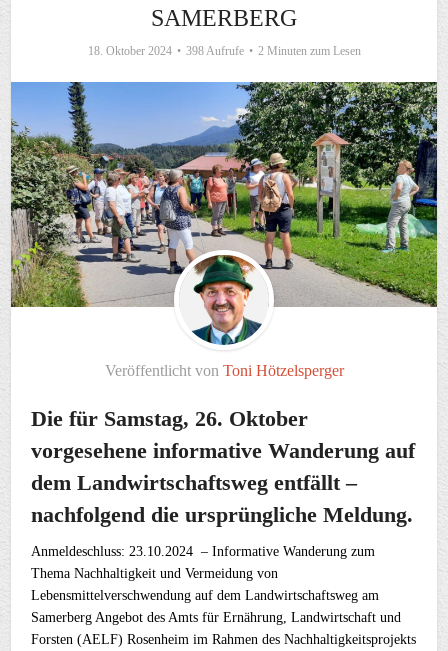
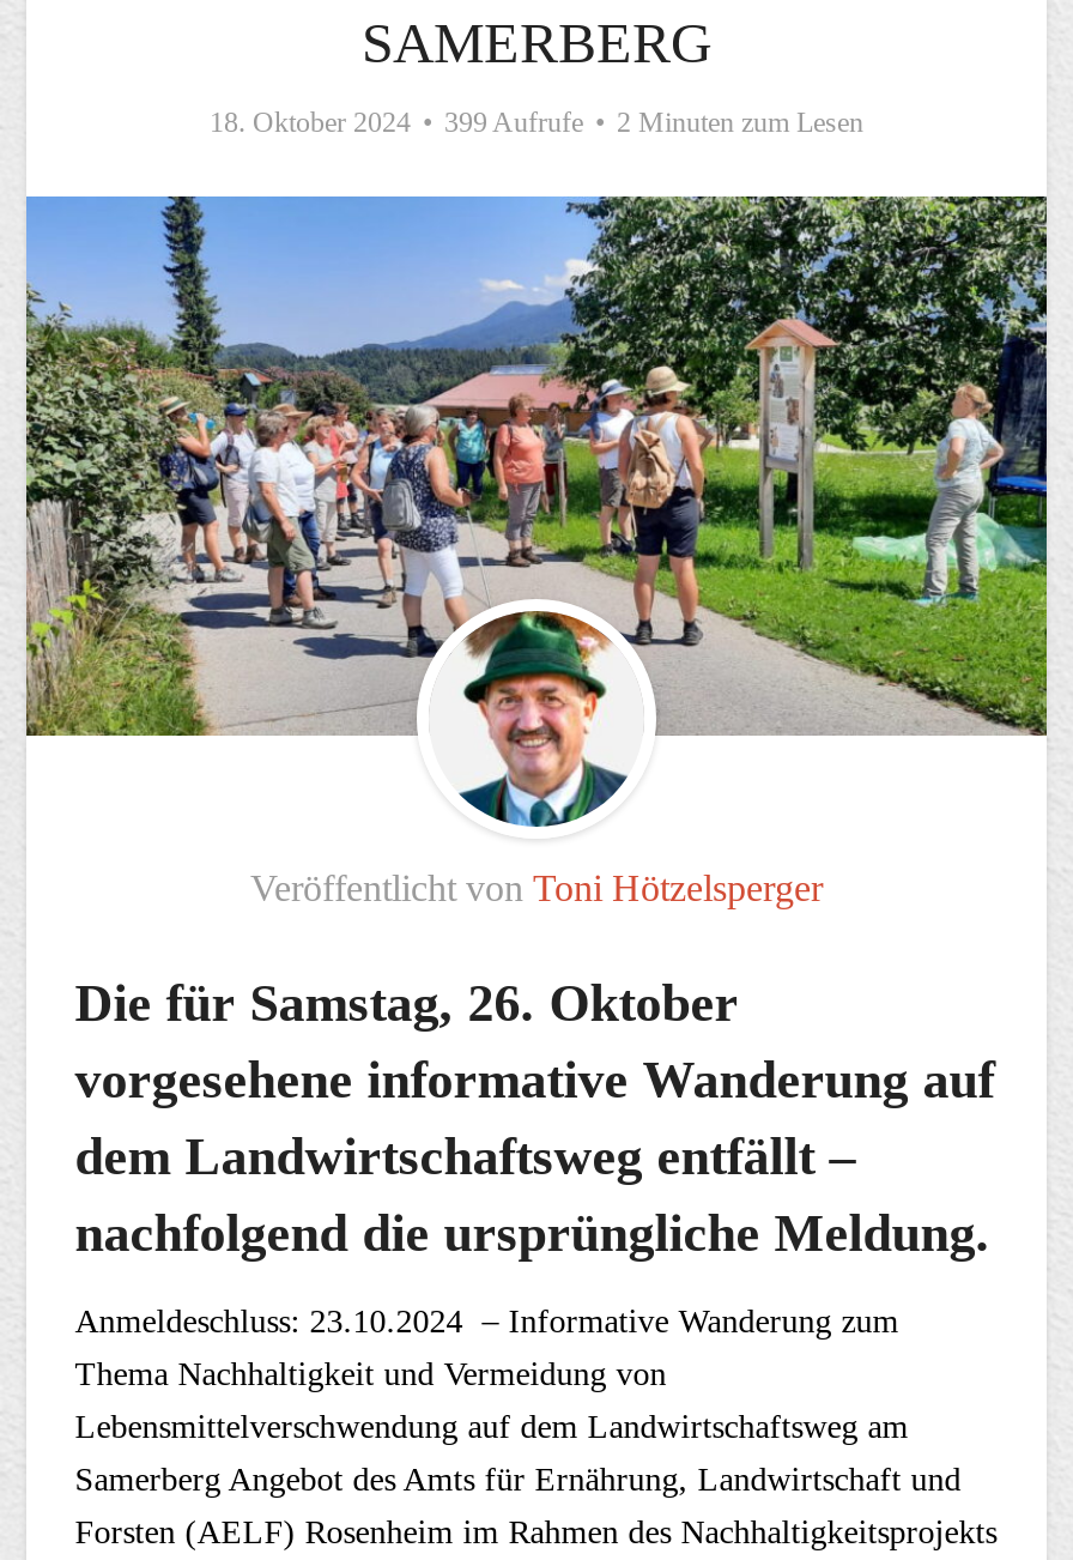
[87,44,360,58] 18. Oktober 2024 398 Aufrufe 2 Minuten zum Lesen -> [210,105,863,139] 18. Oktober 2024 399 Aufrufe 2 Minuten zum Lesen

